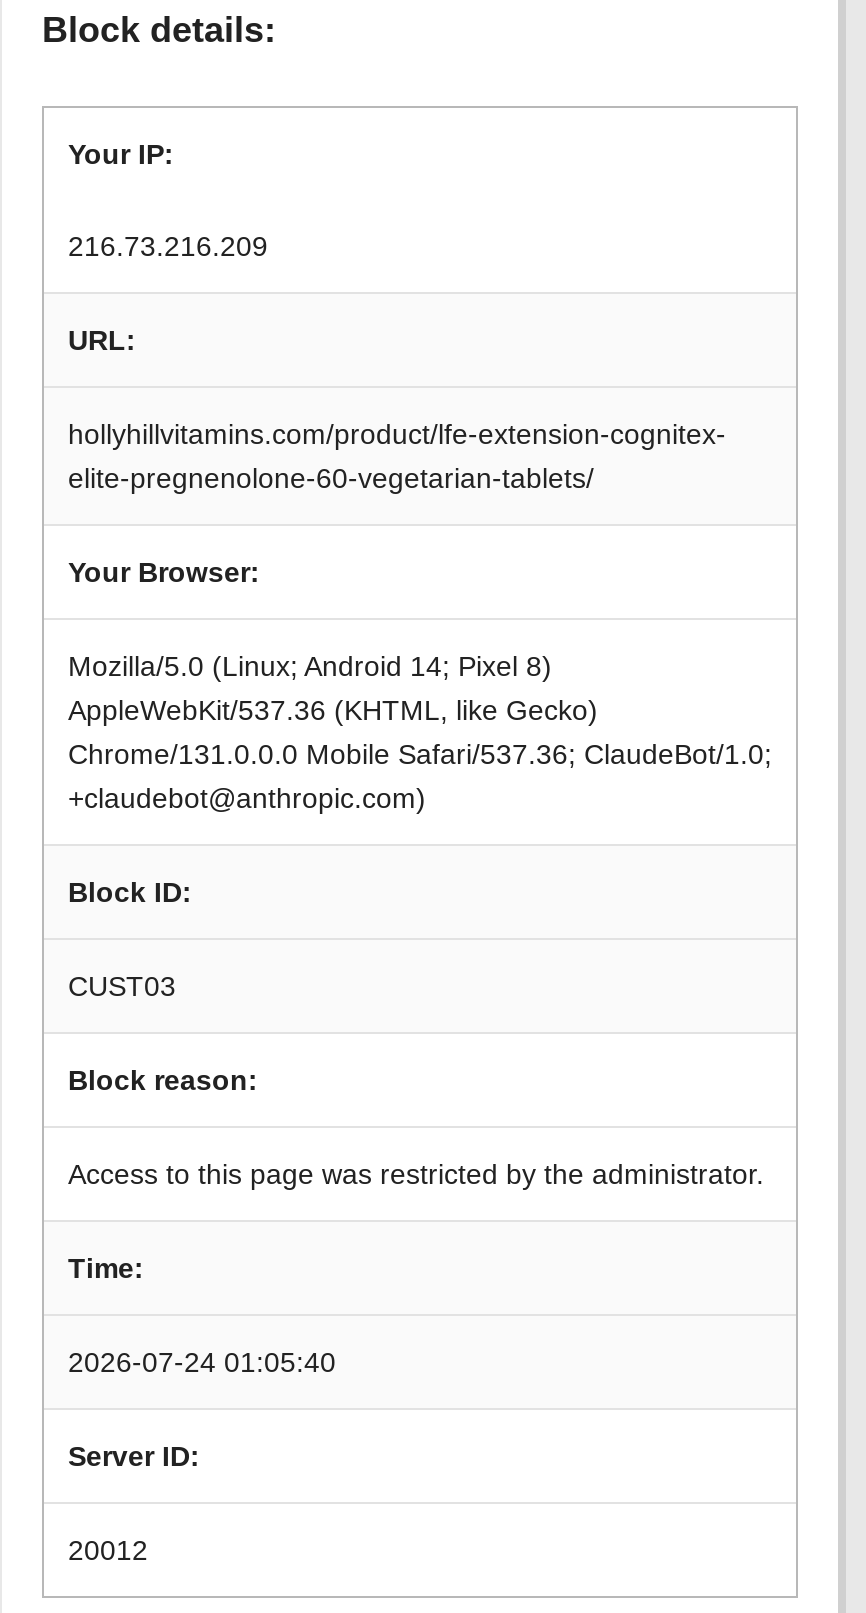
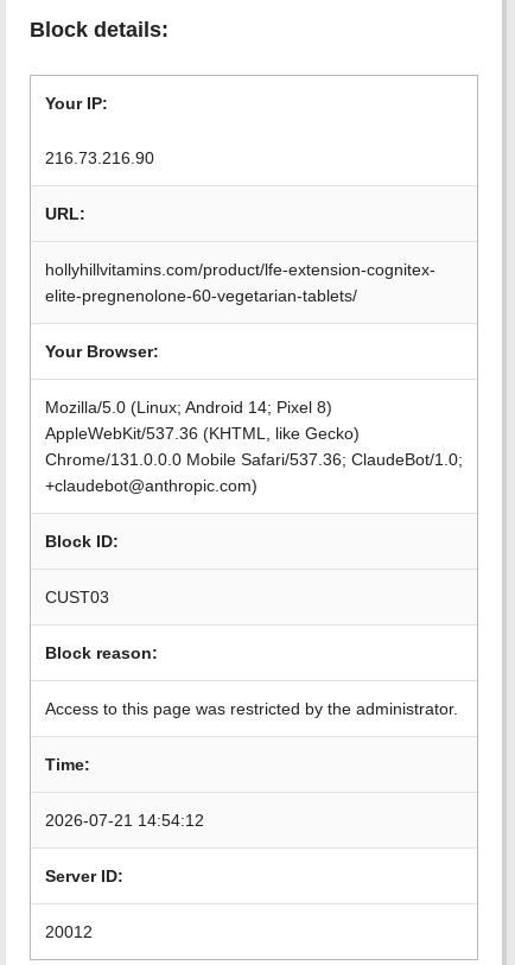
[68,230,268,262] 216.73.216.209 -> [45,148,154,167] 216.73.216.90
[68,1346,336,1378] 2026-07-24 01:05:40 -> [45,811,204,830] 2026-07-21 14:54:12

